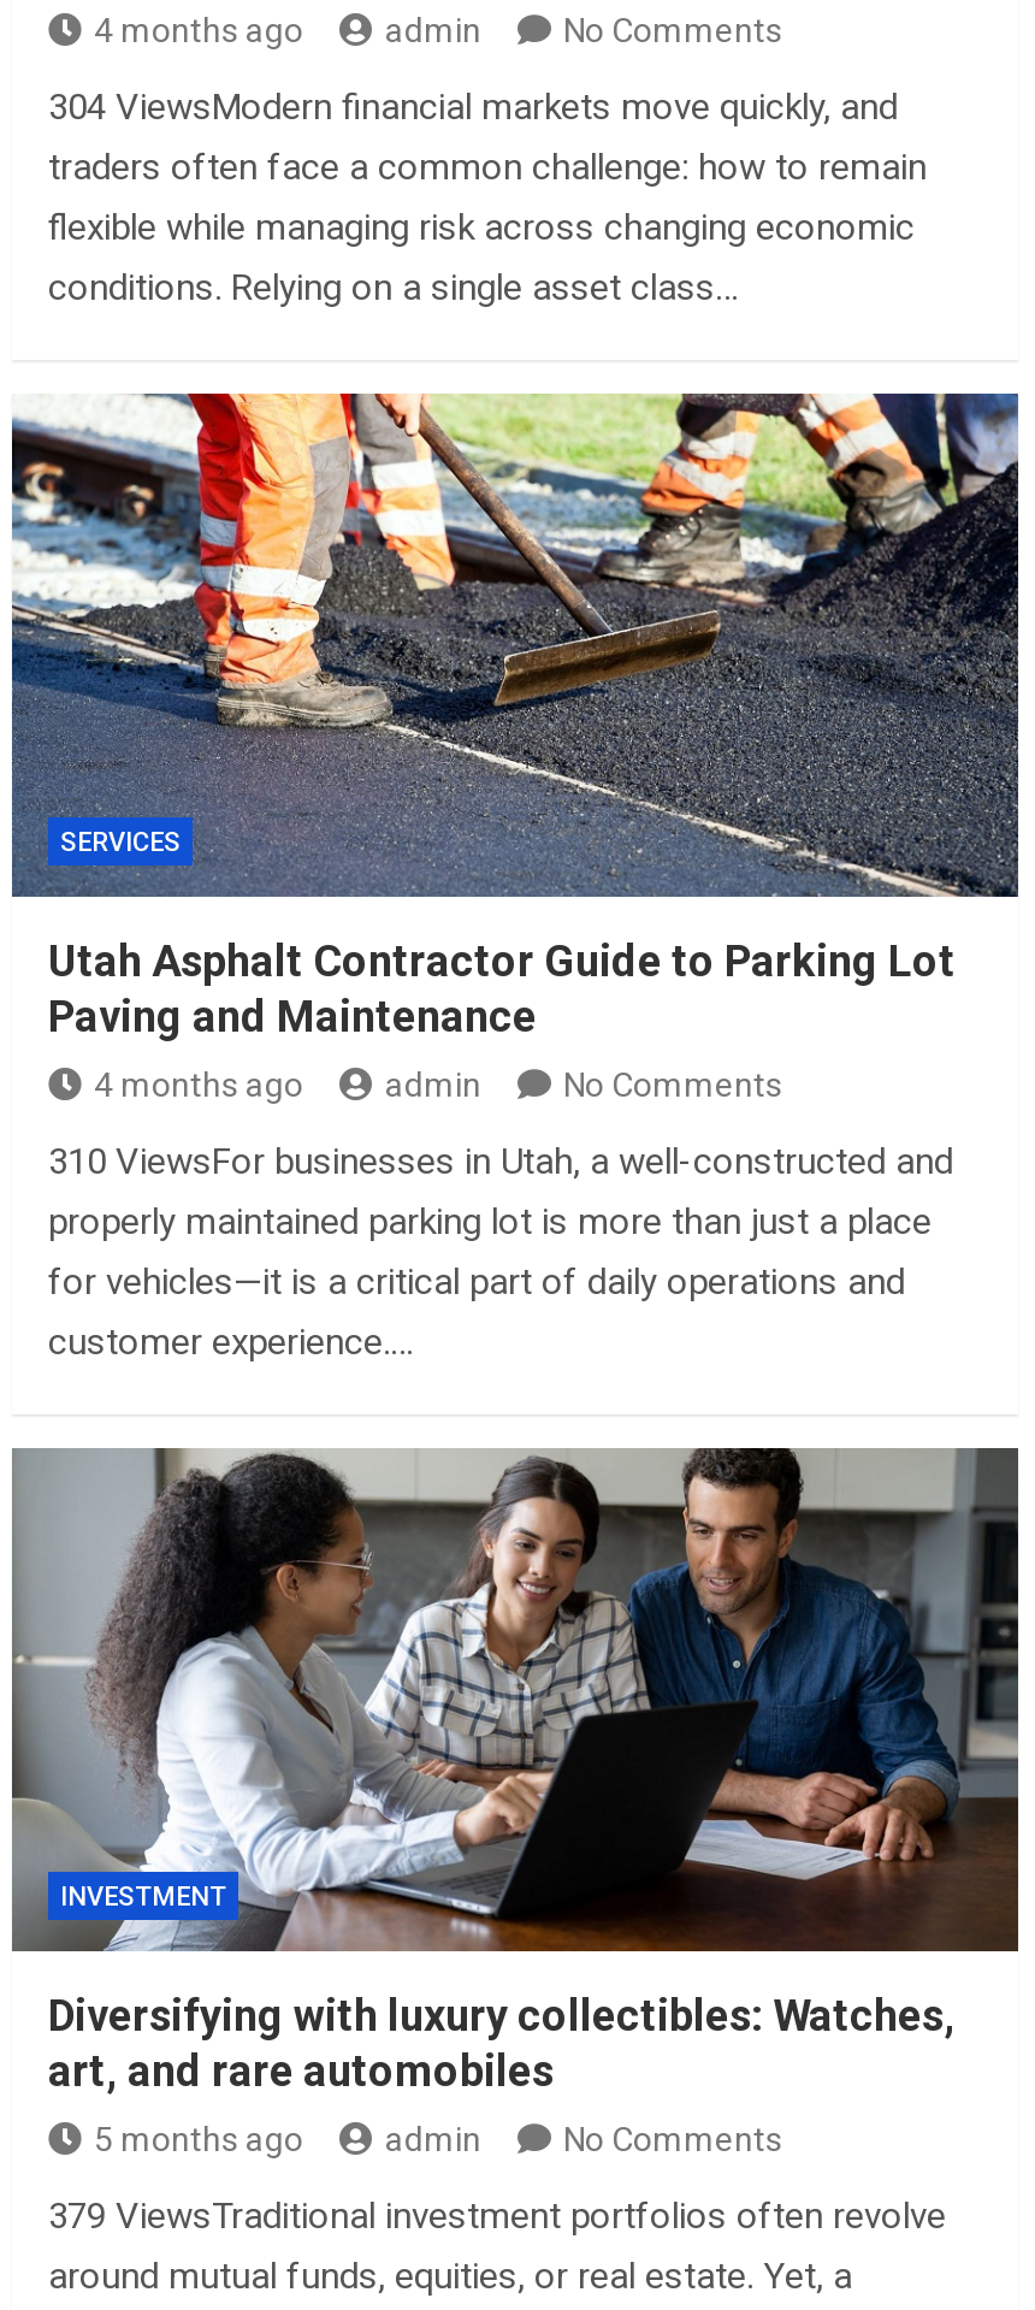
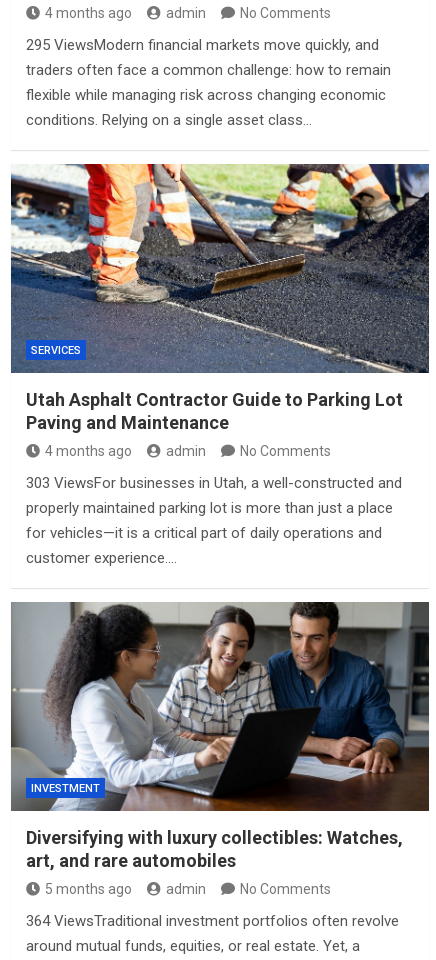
[48,86,898,129] 304 ViewsModern financial markets move quickly, and -> [26,36,379,54] 295 ViewsModern financial markets move quickly, and
[48,1140,953,1184] 310 ViewsFor businesses in Utah, a well-constructed and -> [26,474,402,492] 303 ViewsFor businesses in Utah, a well-constructed and
[48,2195,946,2238] 379 ViewsTraditional investment portfolios often revolve -> [26,912,399,930] 364 ViewsTraditional investment portfolios often revolve

